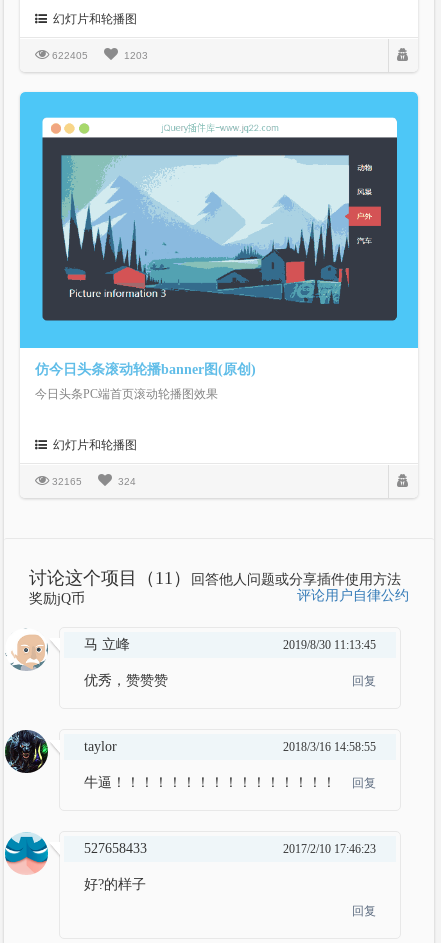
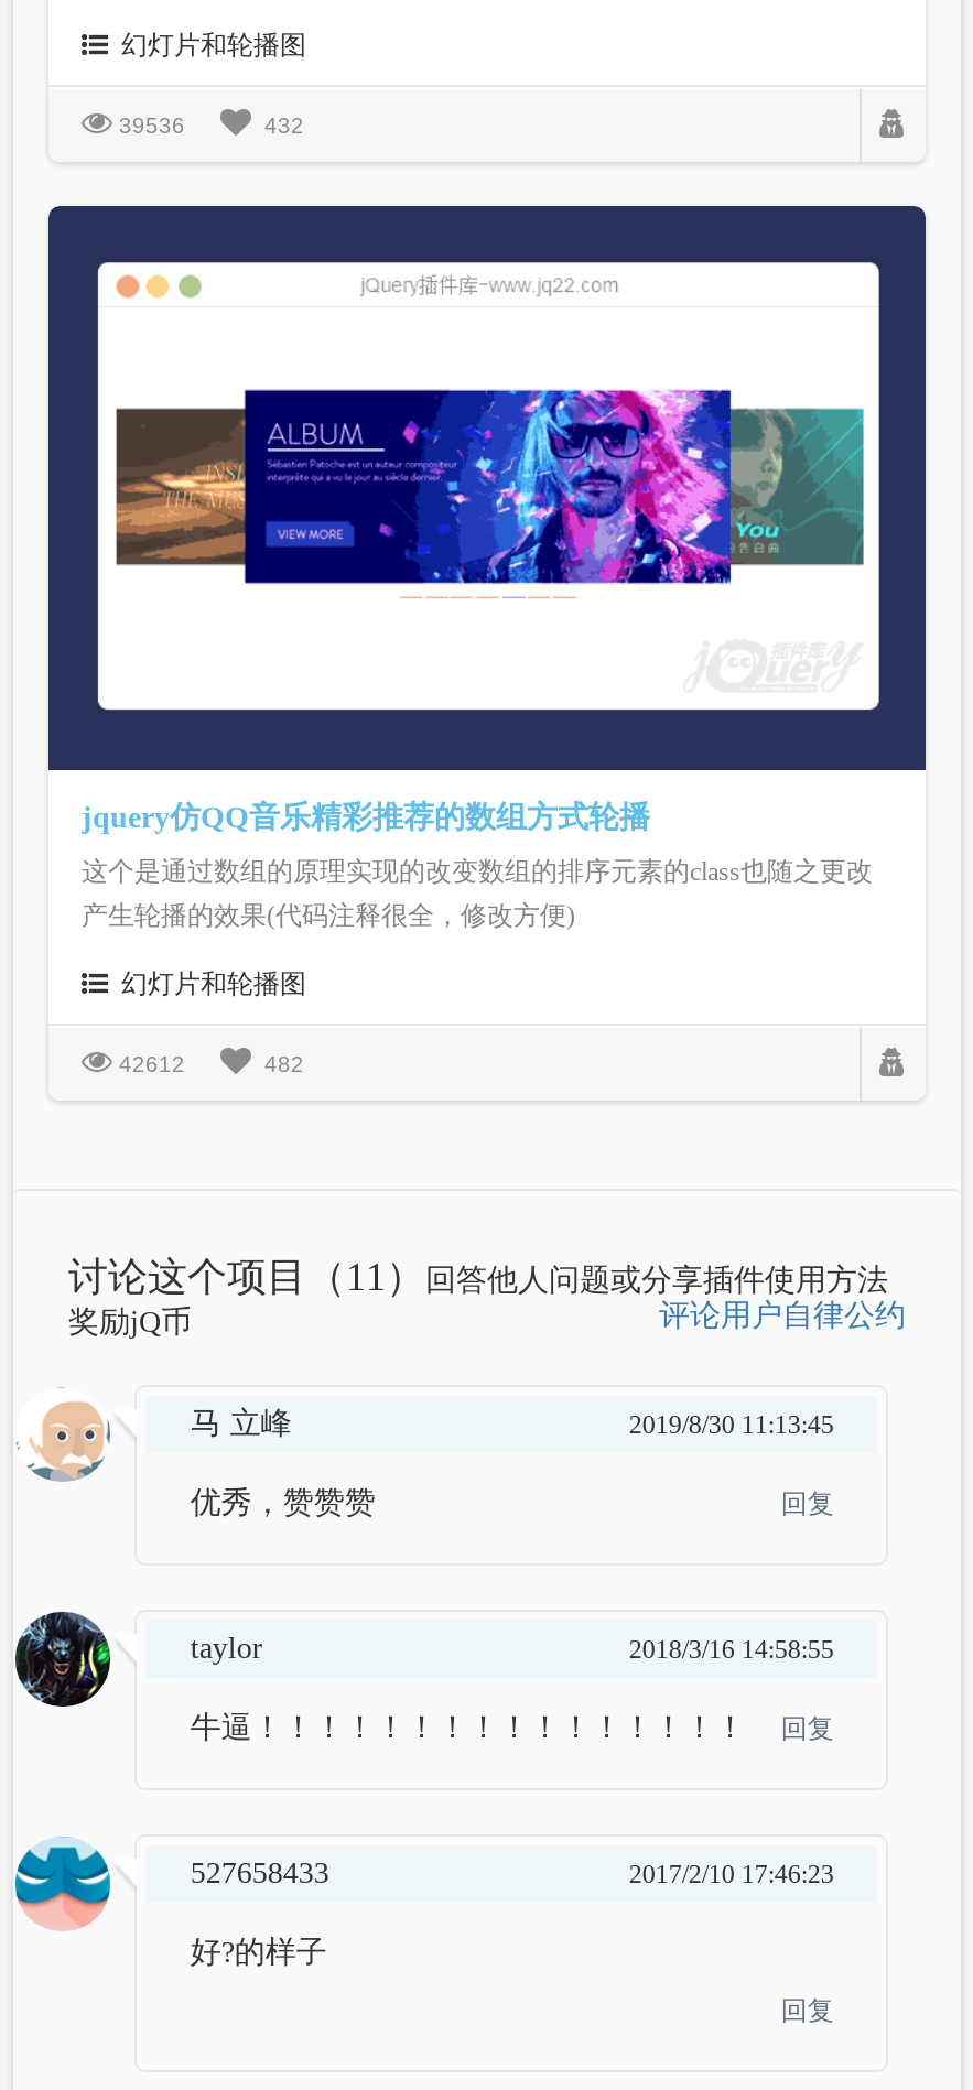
[49,50,148,61] 622405 | 1203 -> [112,113,304,137] 39536 | 432
[19,91,419,377] [image] | 仿今日头条滚动轮播banner图(原创) -> [46,204,928,835] [image] | jquery仿QQ音乐精彩推荐的数组方式轮播
[35,387,218,401] 今日头条PC端首页滚动轮播图效果 -> [82,857,873,932] 这个是通过数组的原理实现的改变数组的排序元素的class也随之更改 | 产生轮播的效果(代码注释很全，修改方便)
[49,476,82,487] 32165 -> [112,1053,185,1078] 42612
[112,476,136,487] 324 -> [251,1053,304,1078] 482

